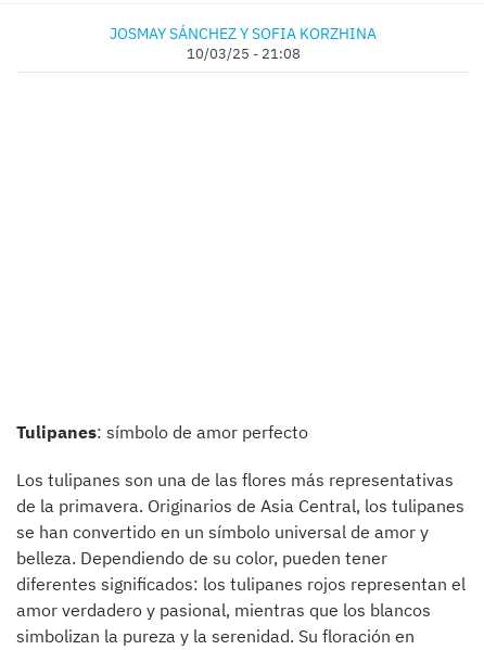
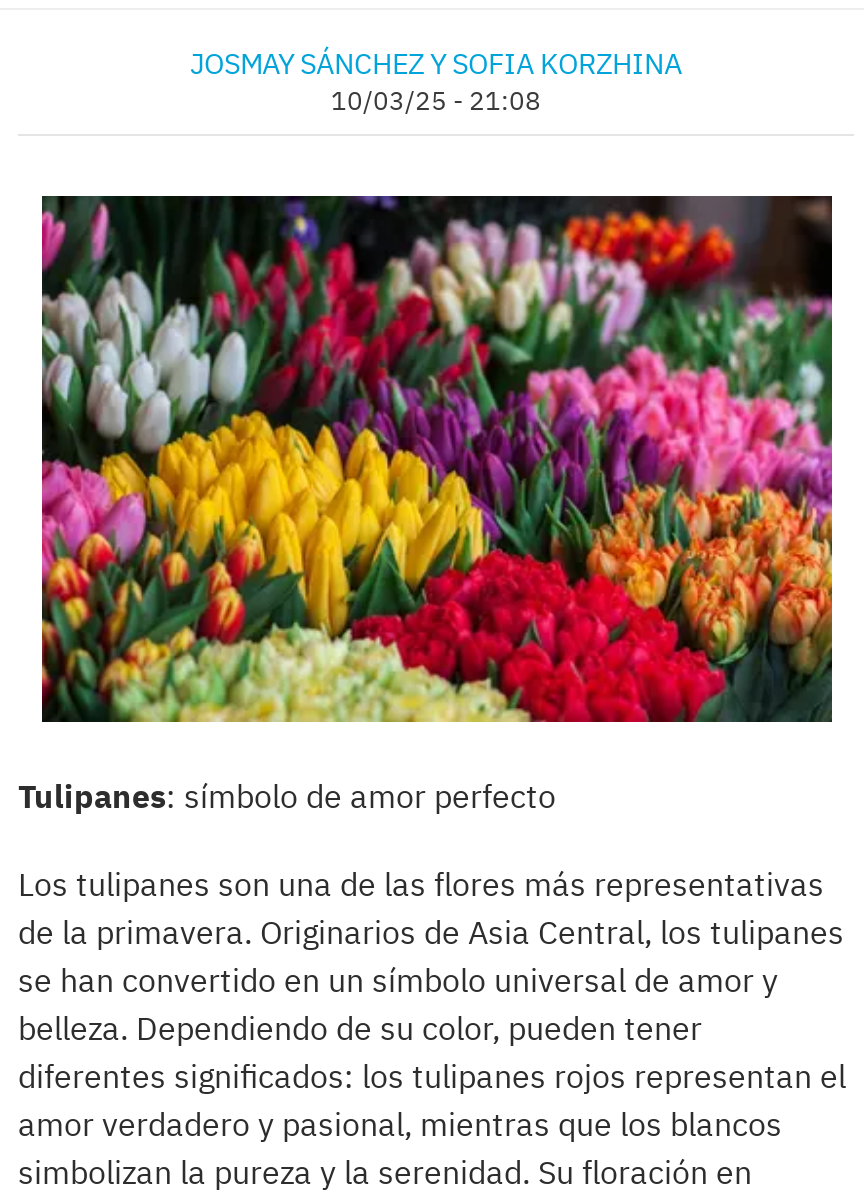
none -> [40,194,834,724] [image]

